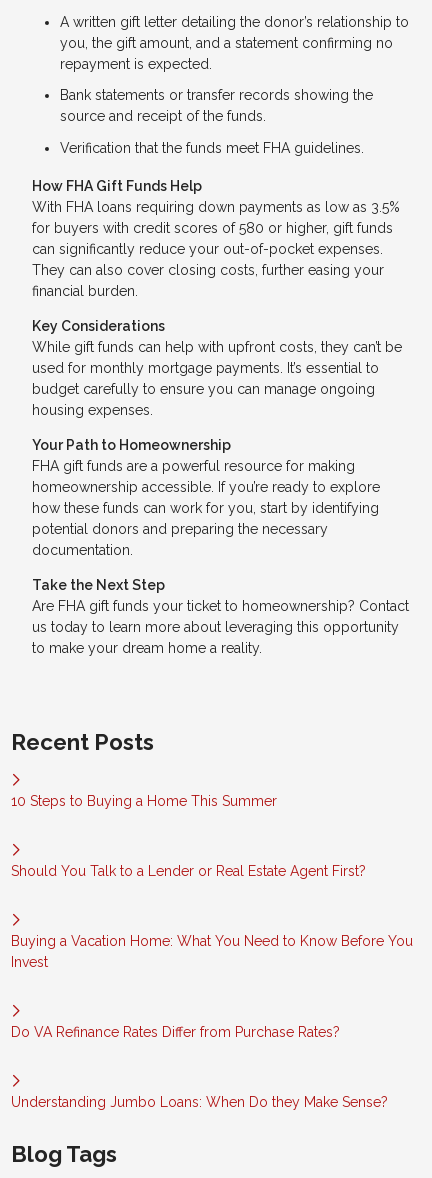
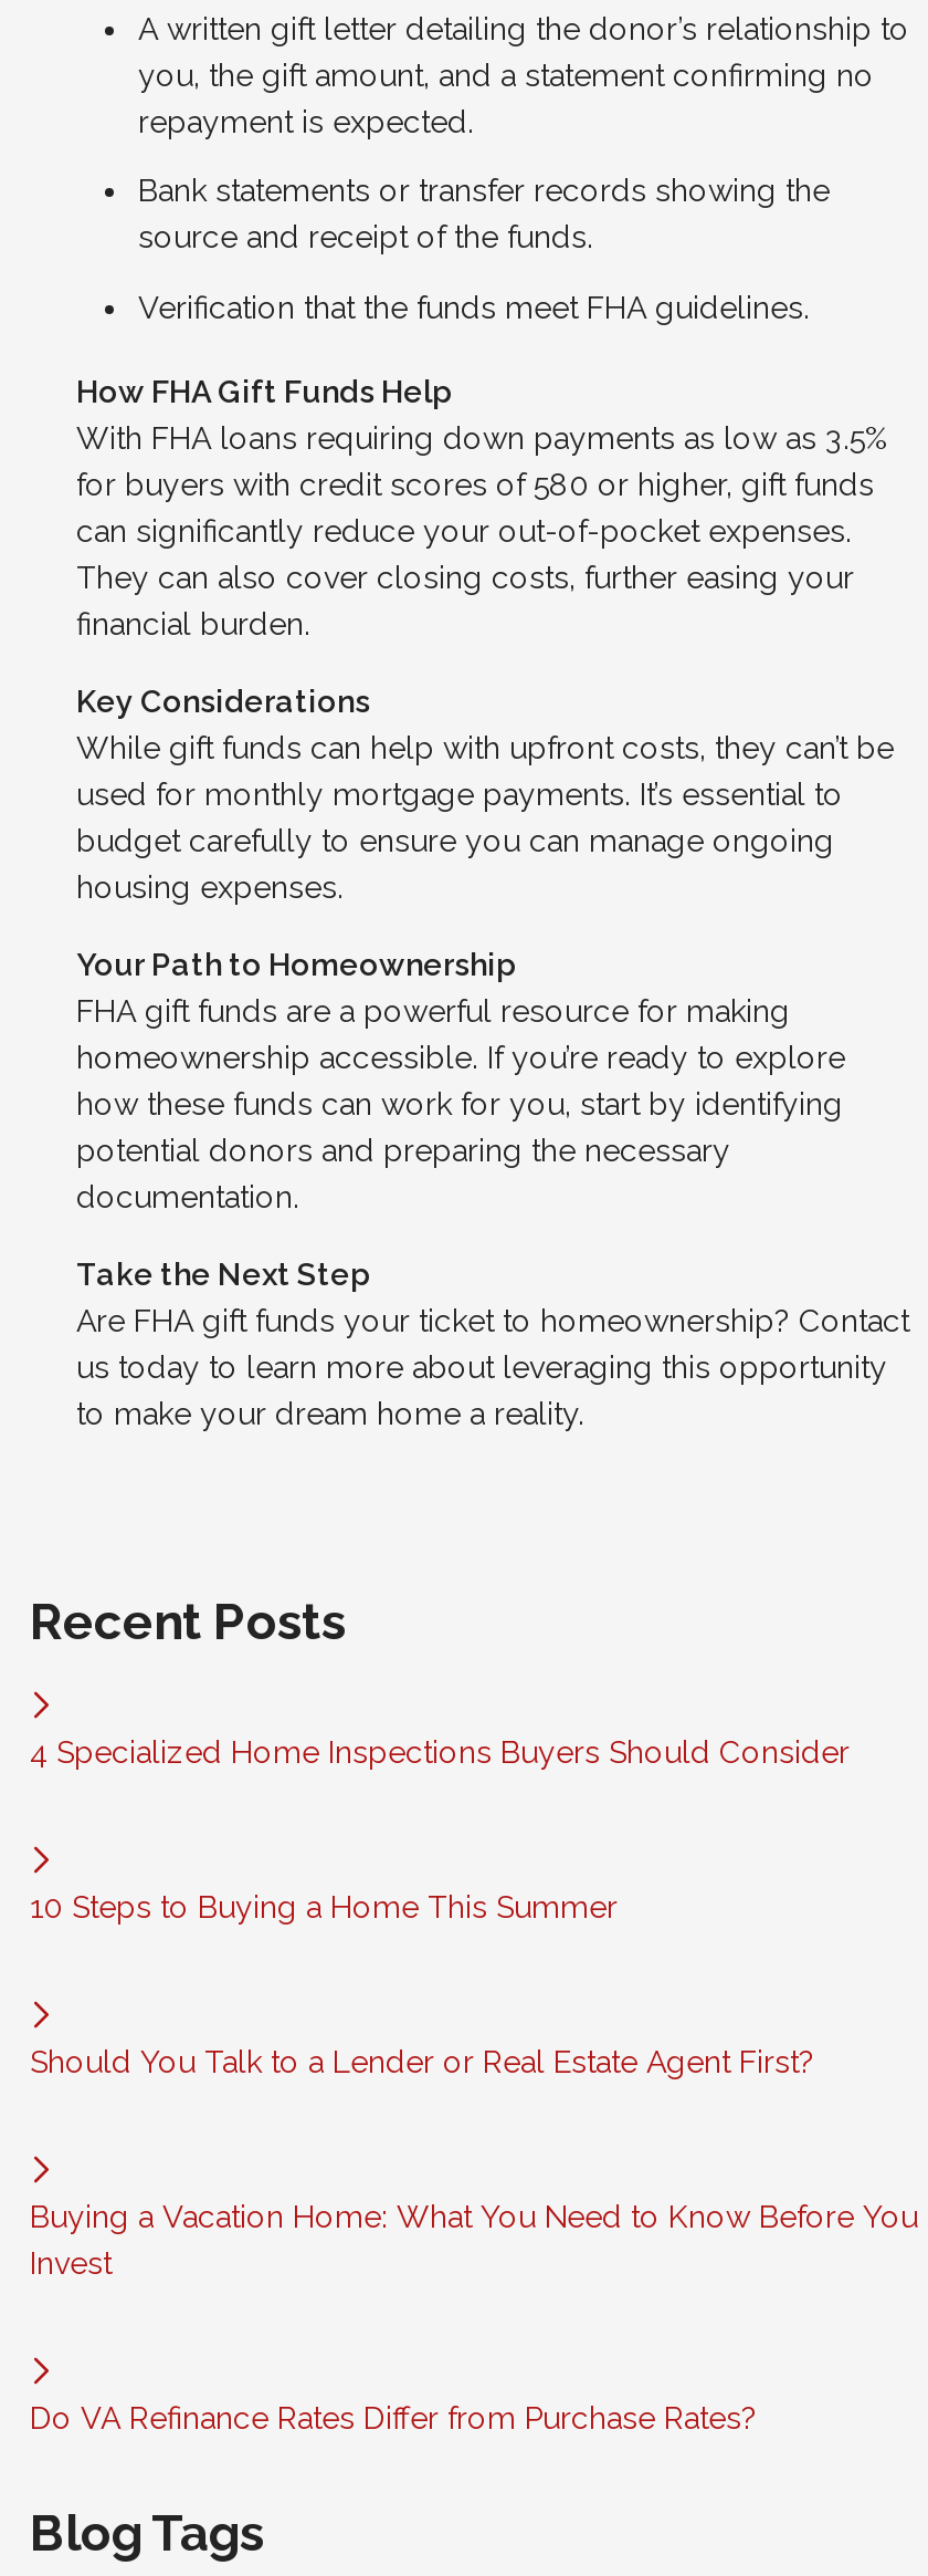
none -> [30,1734,850,1769] 4 Specialized Home Inspections Buyers Should Consider
moved [11,793,413,1040] -> [30,1889,918,2435]: 10 Steps to Buying a Home This Summer | Should You Talk to a Lender or Real Estate Agent First? | Buying a Vacation Home: What You Need to Know Before You | Invest | Do VA Refinance Rates Differ from Purchase Rates?
[11,1094,388,1110] Understanding Jumbo Loans: When Do they Make Sense? -> none

